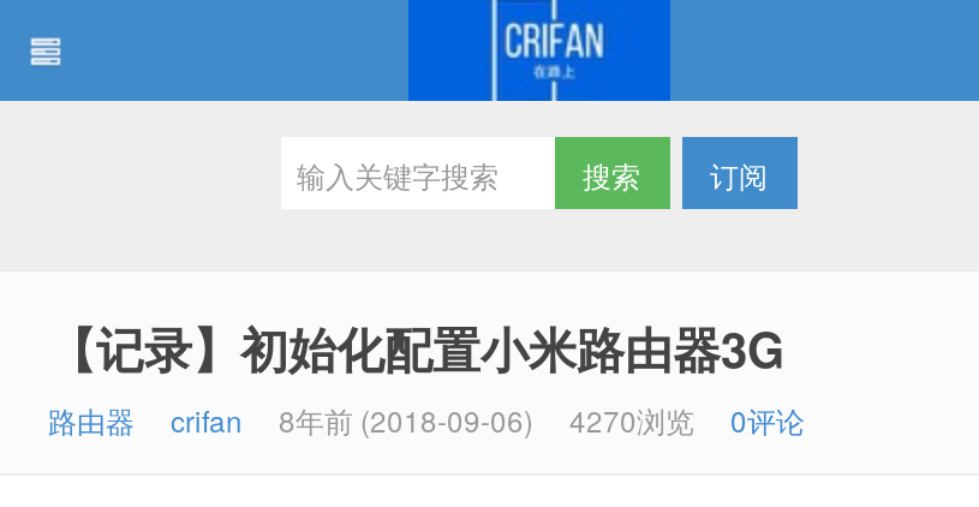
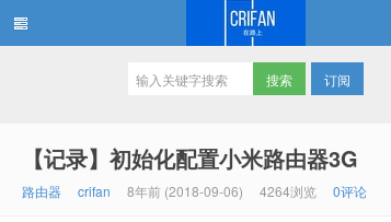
[48,399,805,440] 路由器 crifan 8年前 (2018-09-06) 4270浏览 0评论 -> [22,182,367,200] 路由器 crifan 8年前 (2018-09-06) 4264浏览 0评论

